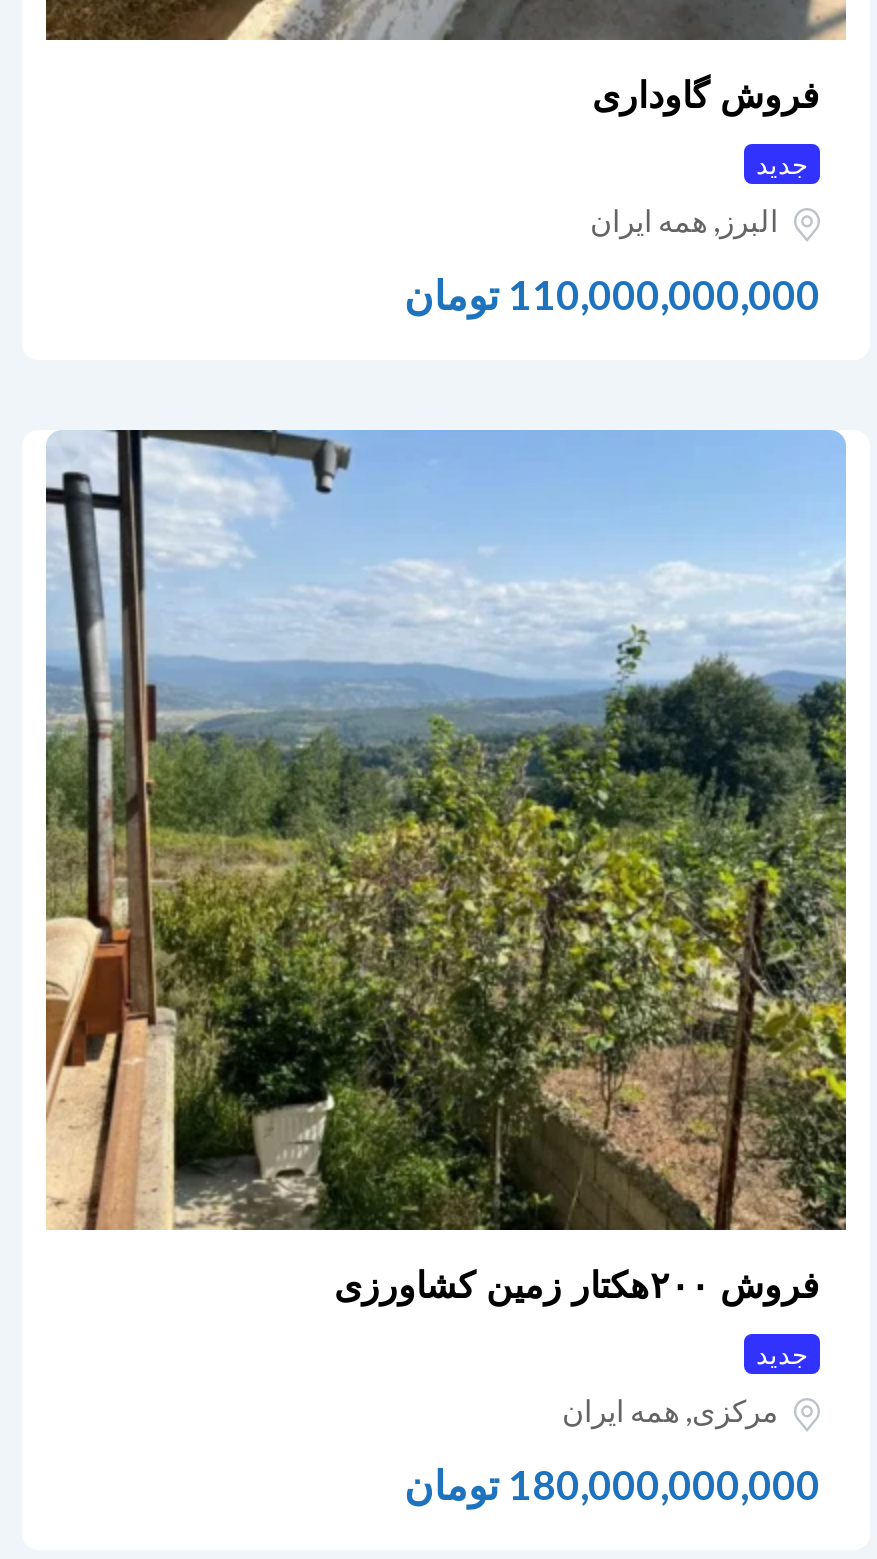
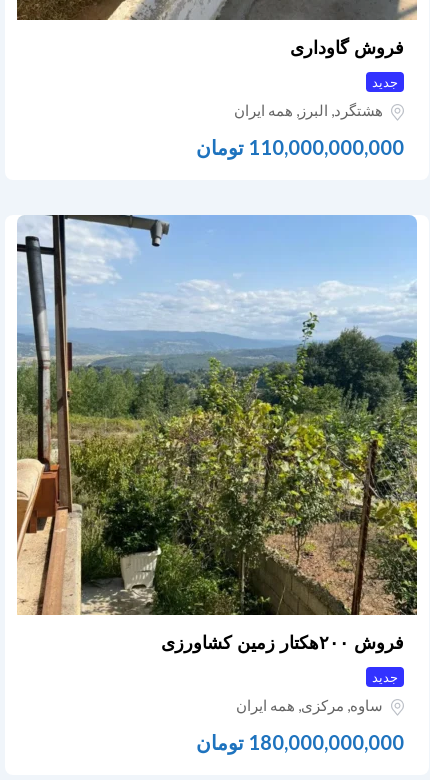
[590,202,778,238] البرز, همه ایران -> [234,101,383,119] هشتگرد, البرز, همه ایران
[562,1392,778,1428] مرکزی, همه ایران -> [236,696,383,714] ساوه, مرکزی, همه ایران

